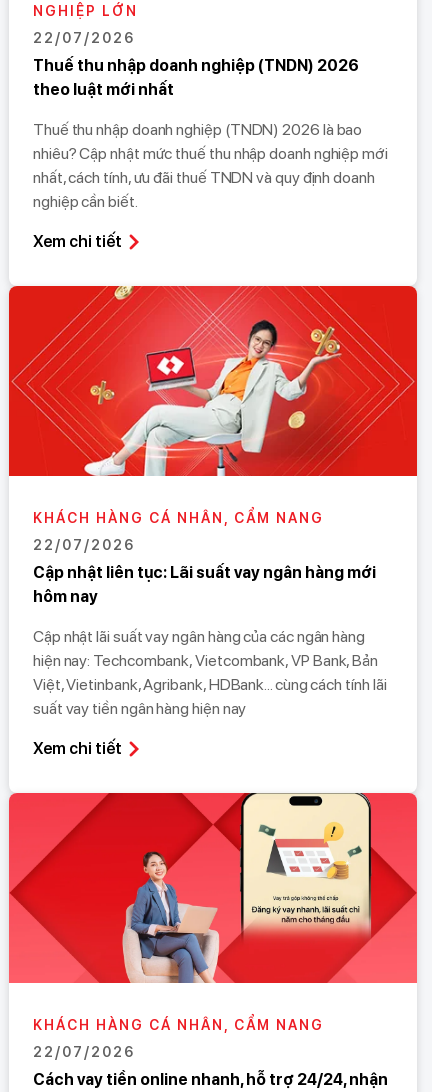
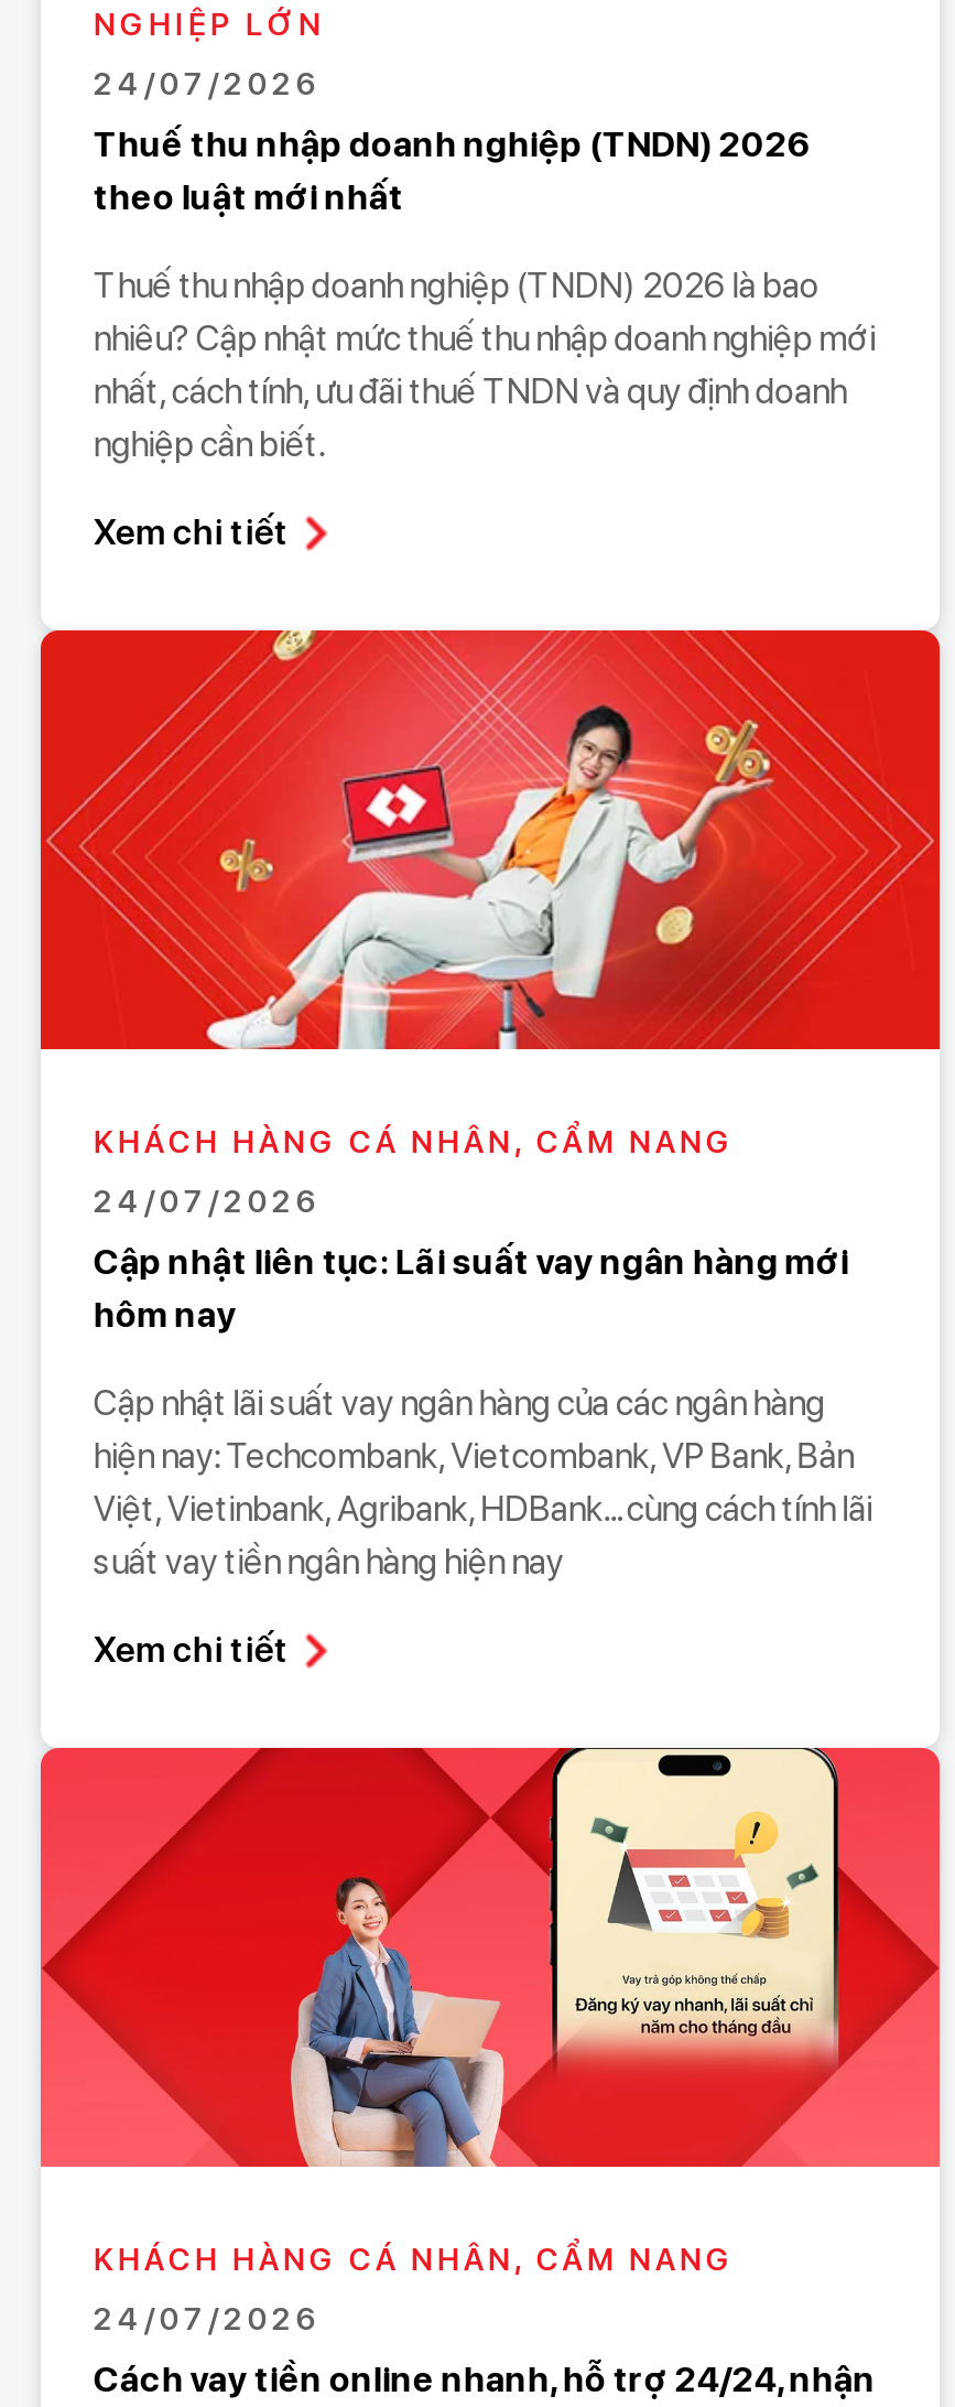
[33,30,135,46] 22/07/2026 -> [93,66,320,101] 24/07/2026
[33,537,135,553] 22/07/2026 -> [93,1184,320,1219] 24/07/2026
[33,1044,135,1060] 22/07/2026 -> [93,2301,320,2336] 24/07/2026

